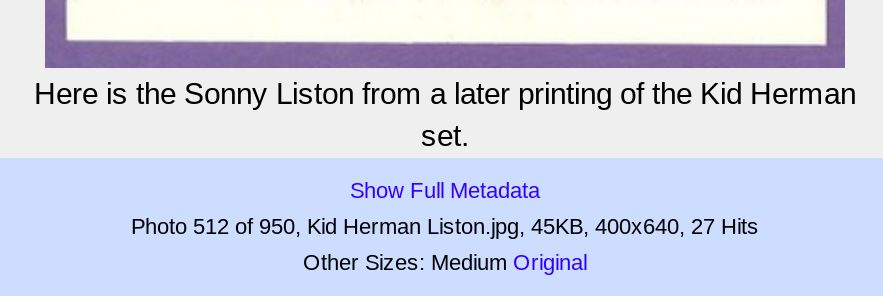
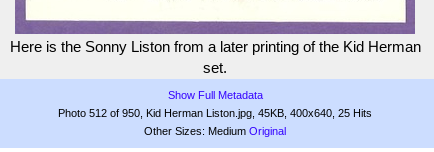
[131,214,759,238] Photo 512 of 950, Kid Herman Liston.jpg, 45KB, 400x640, 27 Hits -> [58,107,372,119] Photo 512 of 950, Kid Herman Liston.jpg, 45KB, 400x640, 25 Hits

